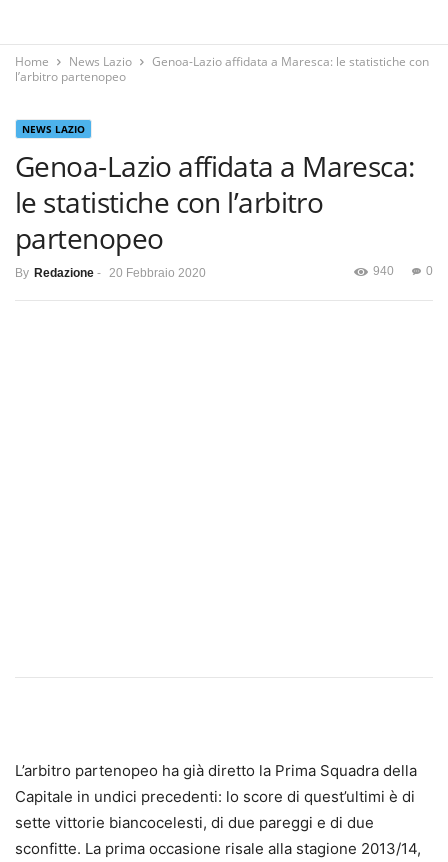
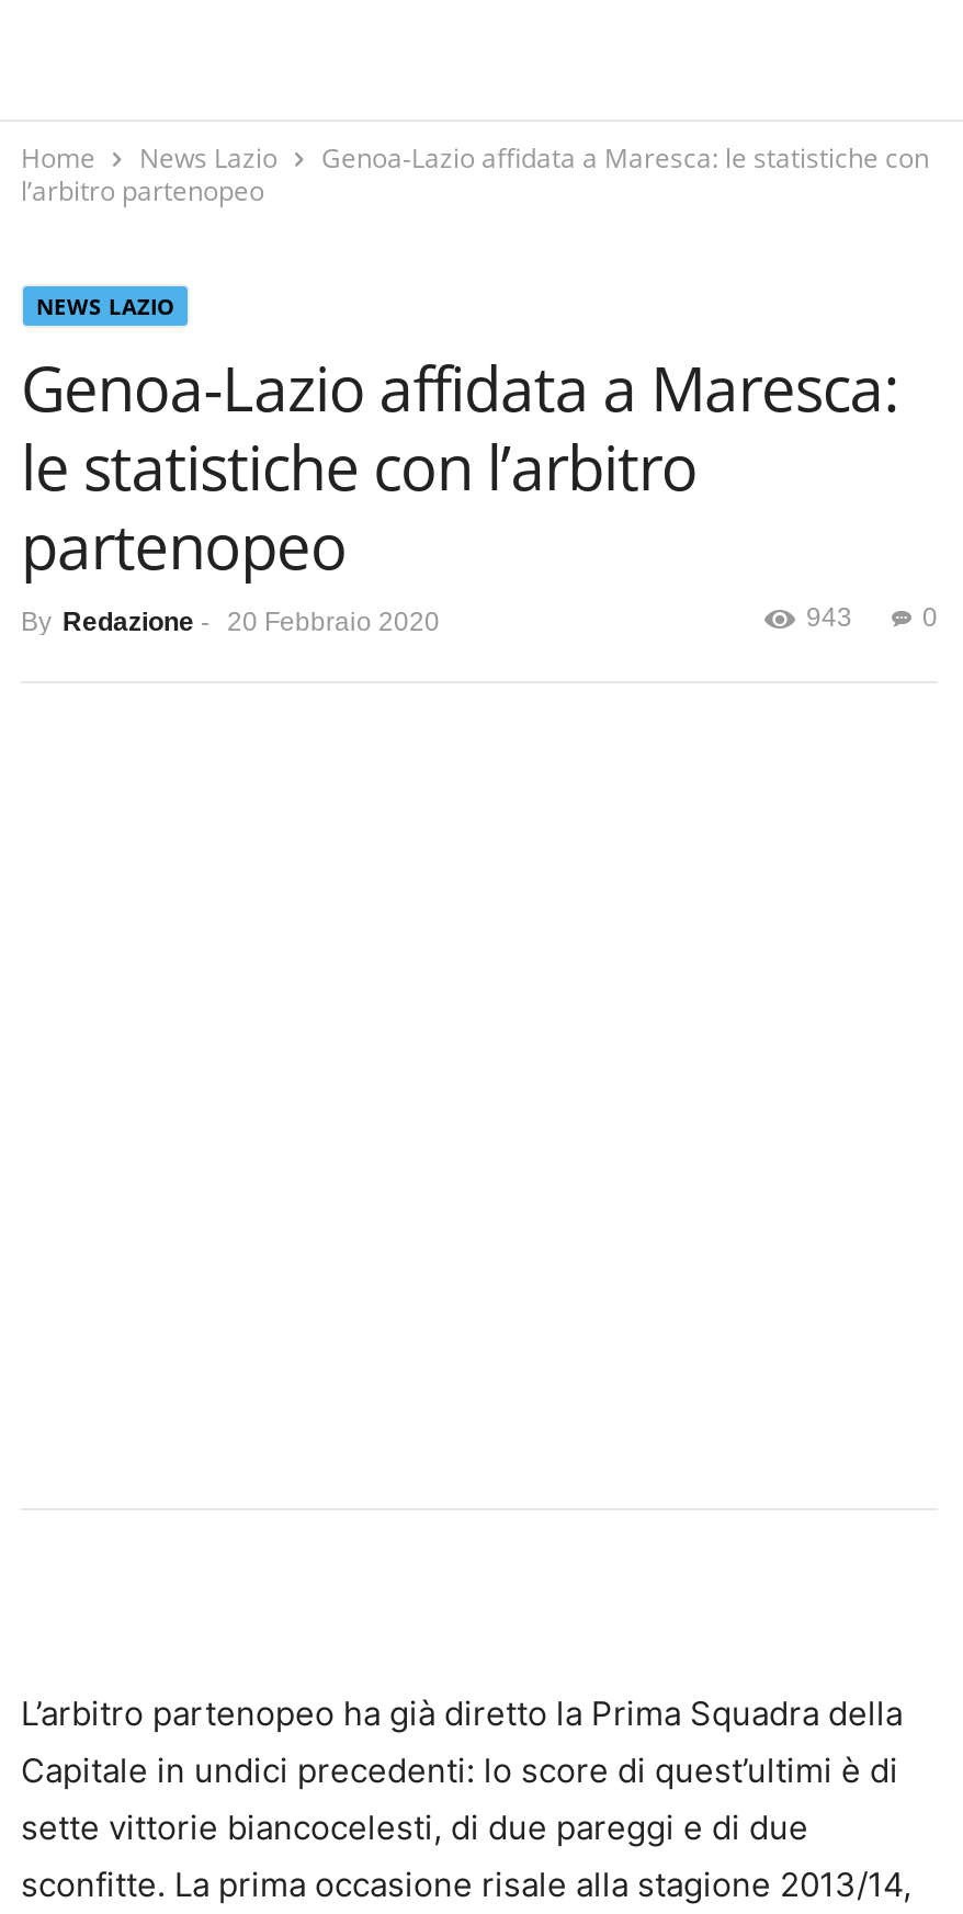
[373,264,394,278] 940 -> [806,602,852,633] 943

